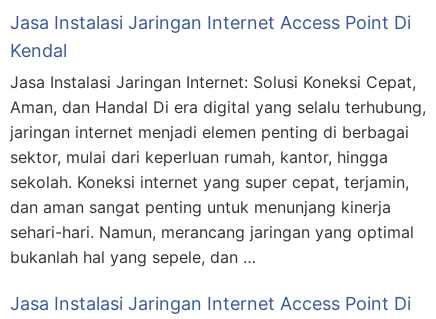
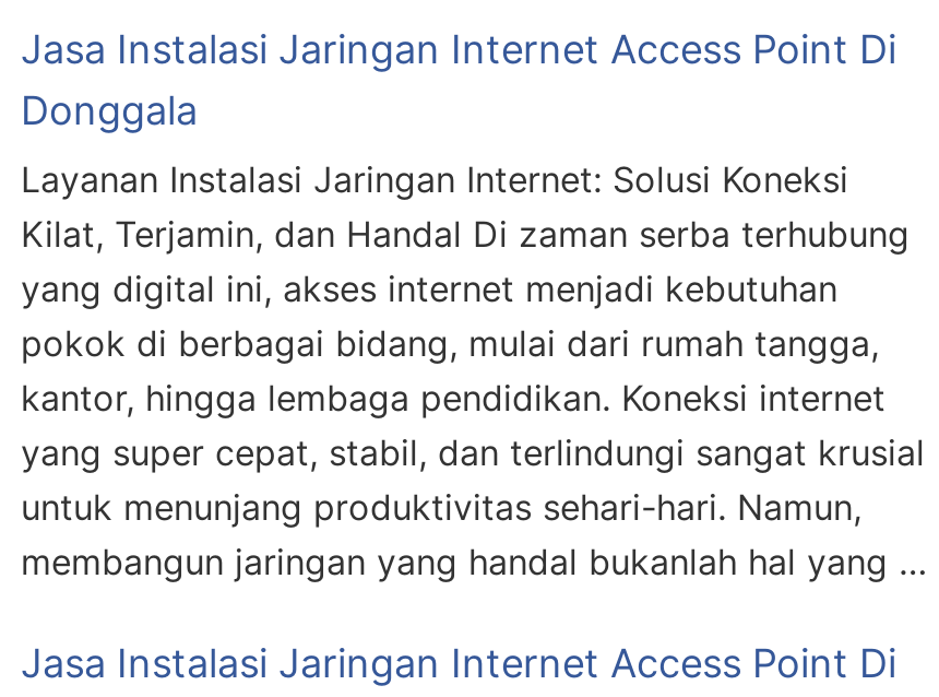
[10,40,67,61] Kendal -> [21,88,198,134] Donggala
[10,72,426,267] Jasa Instalasi Jaringan Internet: Solusi Koneksi Cepat, | Aman, dan Handal Di era digital yang selalu terhubung, | jaringan internet menjadi elemen penting di berbagai | sektor, mulai dari keperluan rumah, kantor, hingga | sekolah. Koneksi internet yang super cepat, terjamin, | dan aman sangat penting untuk menunjang kinerja | sehari-hari. Namun, merancang jaringan yang optimal | bukanlah hal yang sepele, dan … -> [21,158,927,584] Layanan Instalasi Jaringan Internet: Solusi Koneksi | Kilat, Terjamin, dan Handal Di zaman serba terhubung | yang digital ini, akses internet menjadi kebutuhan | pokok di berbagai bidang, mulai dari rumah tangga, | kantor, hingga lembaga pendidikan. Koneksi internet | yang super cepat, stabil, dan terlindungi sangat krusial | untuk menunjang produktivitas sehari-hari. Namun, | membangun jaringan yang handal bukanlah hal yang …

